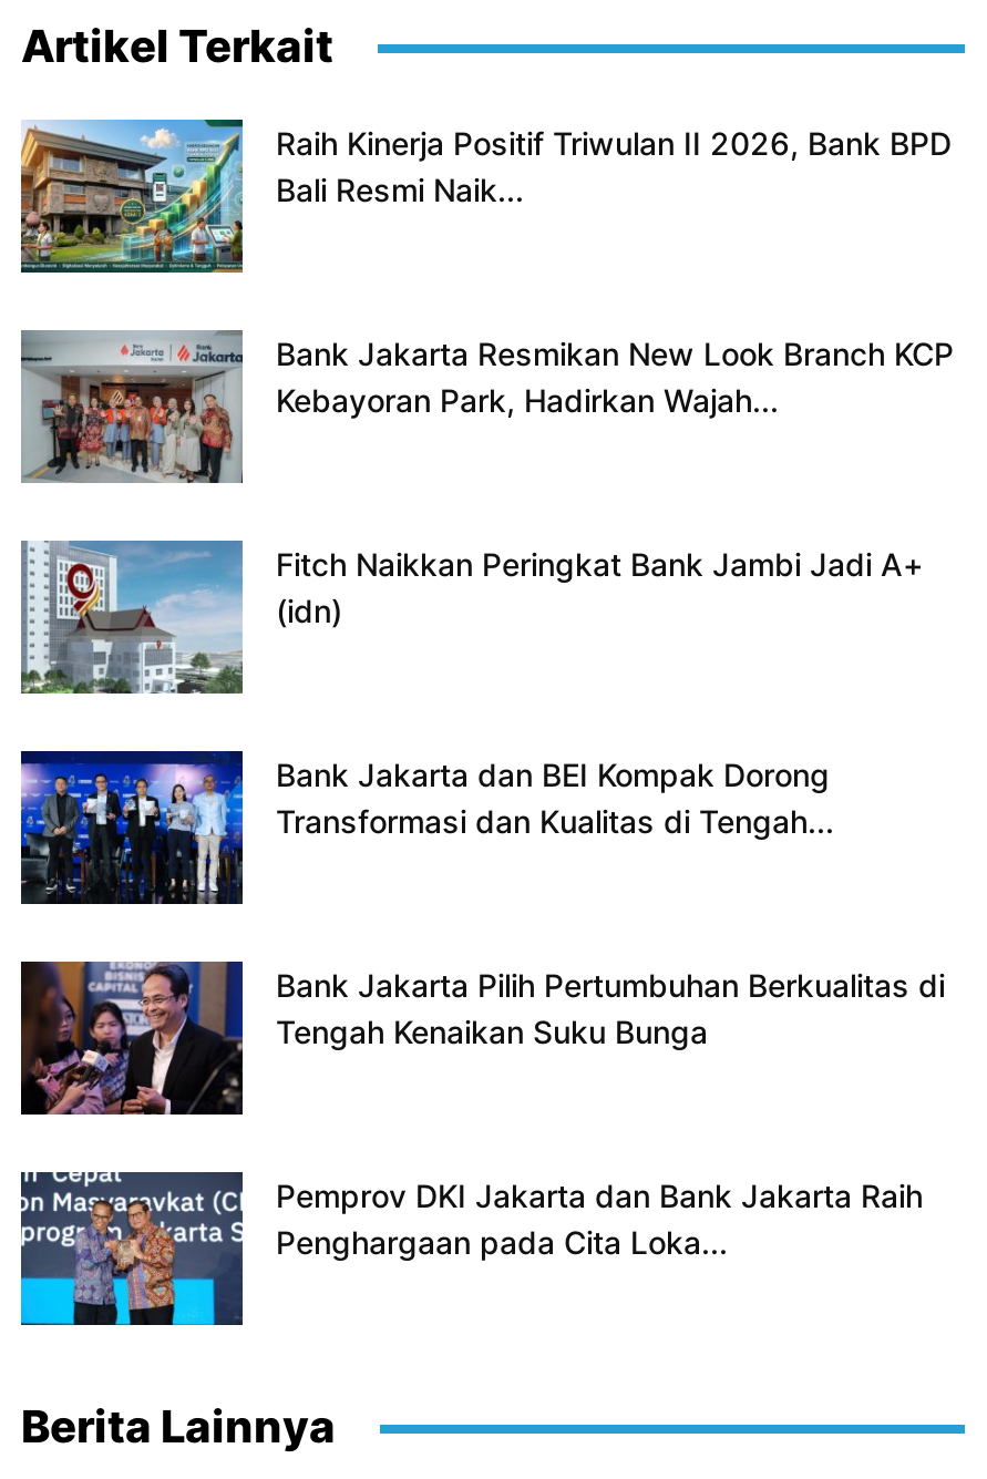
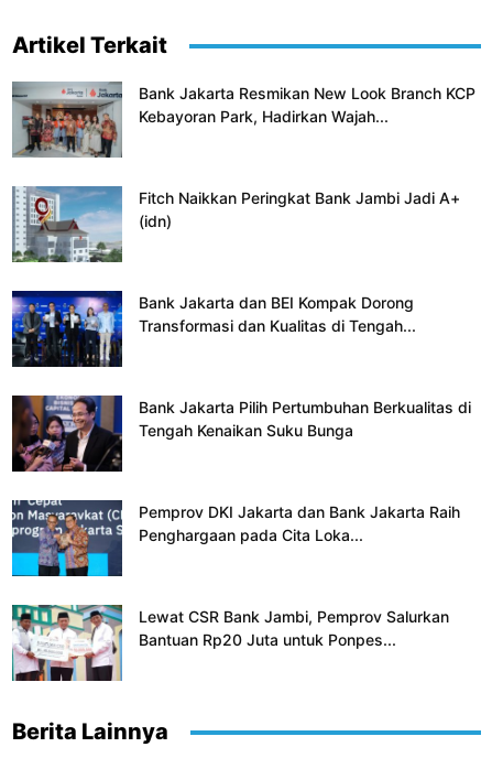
[19,117,952,275] [image] | Raih Kinerja Positif Triwulan II 2026, Bank BPD | Bali Resmi Naik... -> none
moved [19,328,954,1262] -> [11,80,475,545]: [image] | Bank Jakarta Resmikan New Look Branch KCP | Kebayoran Park, Hadirkan Wajah... | ... | Pemprov DKI Jakarta dan Bank Jakarta Raih | Penghargaan pada Cita Loka...
none -> [11,604,449,682] [image] | Lewat CSR Bank Jambi, Pemprov Salurkan | Bantuan Rp20 Juta untuk Ponpes...

